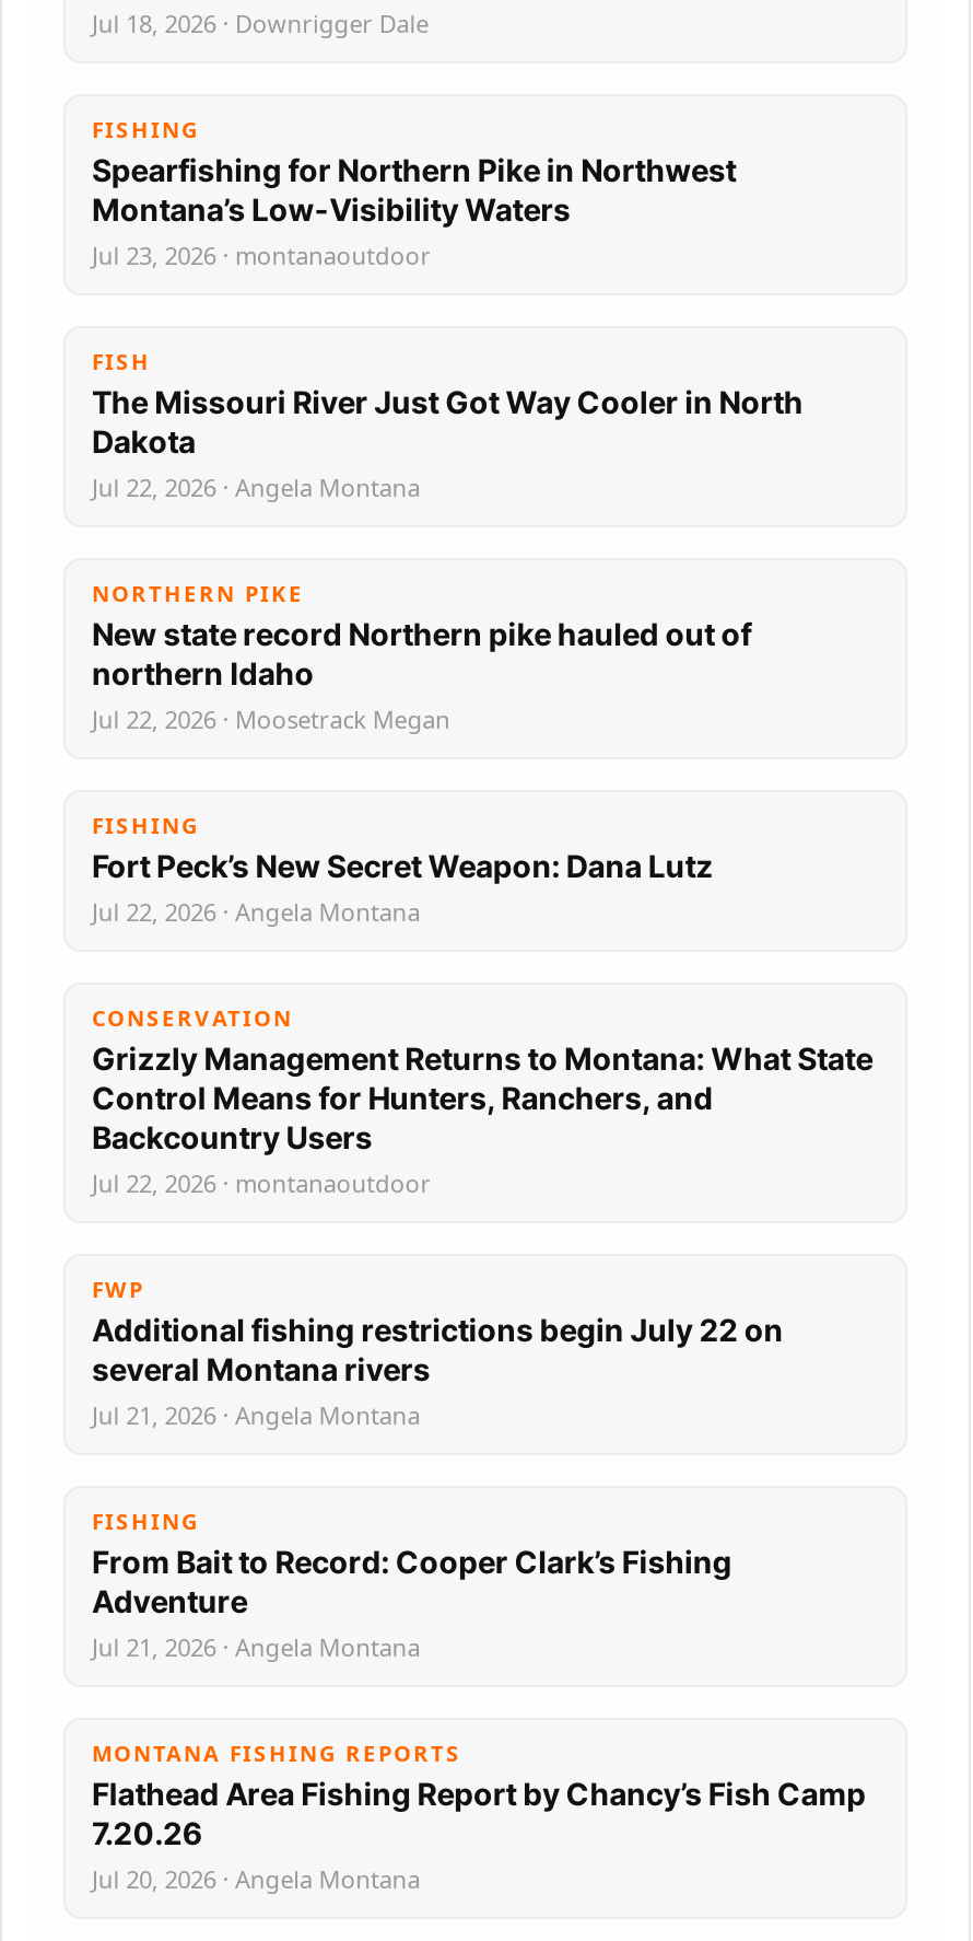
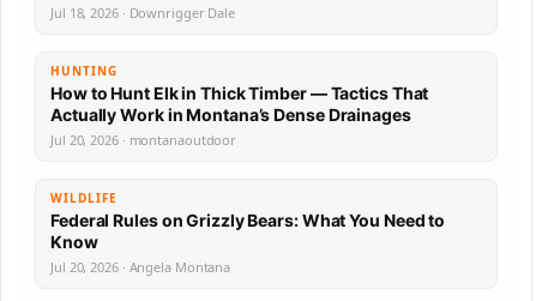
[92,114,873,1851] FISHING | Spearfishing for Northern Pike in Northwest | Montana’s Low-Visibility Waters | Jul 23, 2026 · montanaoutdoor | FISH | The Missouri River Just Got Way Cooler in North | Dakota | Jul 22, 2026 · Angela Montana | NORTHERN PIKE | New state record Northern pike hauled out of | northern Idaho | Jul 22, 2026 · Moosetrack Megan | FISHING | Fort Peck’s New Secret Weapon: Dana Lutz | Jul 22, 2026 · Angela Montana | CONSERVATION | Grizzly Management Returns to Montana: What State | Control Means for Hunters, Ranchers, and | Backcountry Users | Jul 22, 2026 · montanaoutdoor | FWP | Additional fishing restrictions begin July 22 on | several Montana rivers | Jul 21, 2026 · Angela Montana | FISHING | From Bait to Record: Cooper Clark’s Fishing | Adventure | Jul 21, 2026 · Angela Montana | MONTANA FISHING REPORTS | Flathead Area Fishing Report by Chancy’s Fish Camp | 7.20.26 -> [50,62,445,252] HUNTING | How to Hunt Elk in Thick Timber — Tactics That | Actually Work in Montana’s Dense Drainages | Jul 20, 2026 · montanaoutdoor | WILDLIFE | Federal Rules on Grizzly Bears: What You Need to | Know

